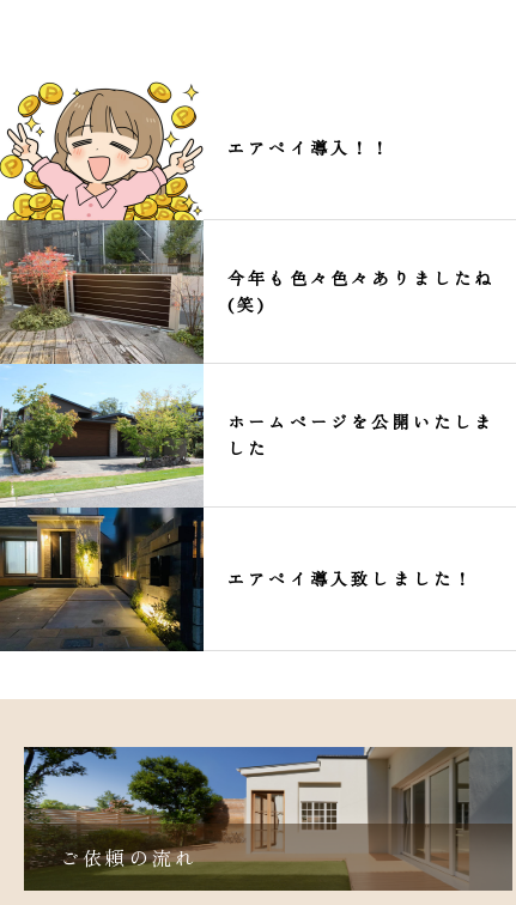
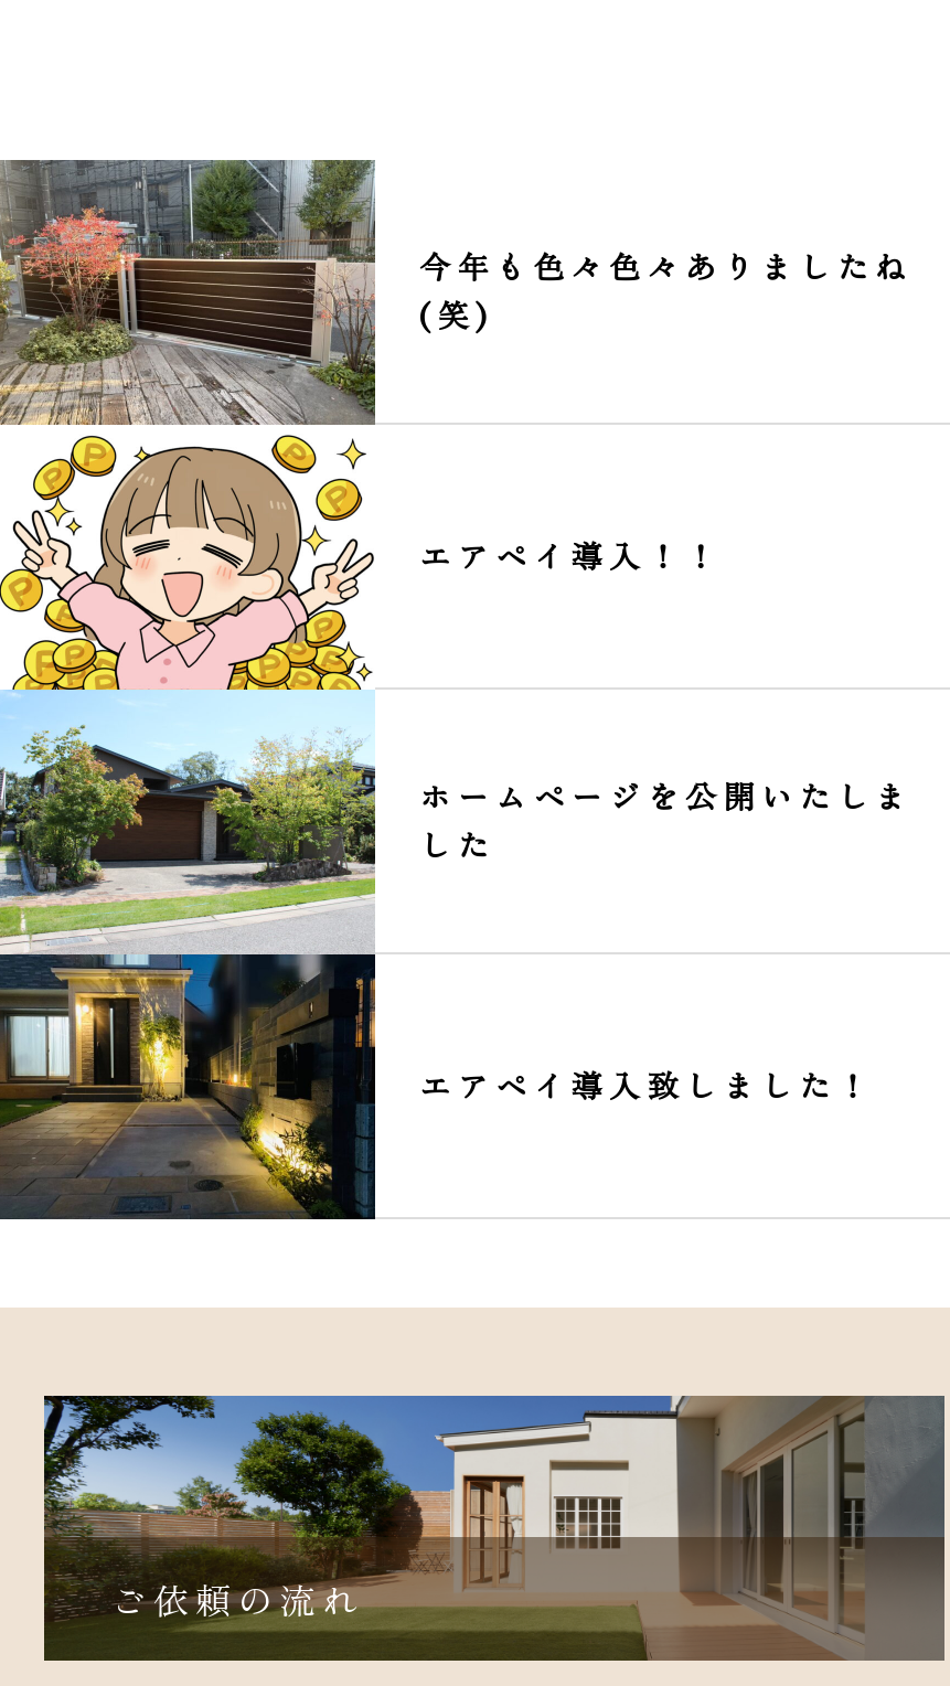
moved [4,81,392,221] -> [7,425,723,692]: [image] | エアペイ導入！！
moved [227,266,495,317] -> [419,245,913,338]: 今年も色々色々ありましたね | (笑)

